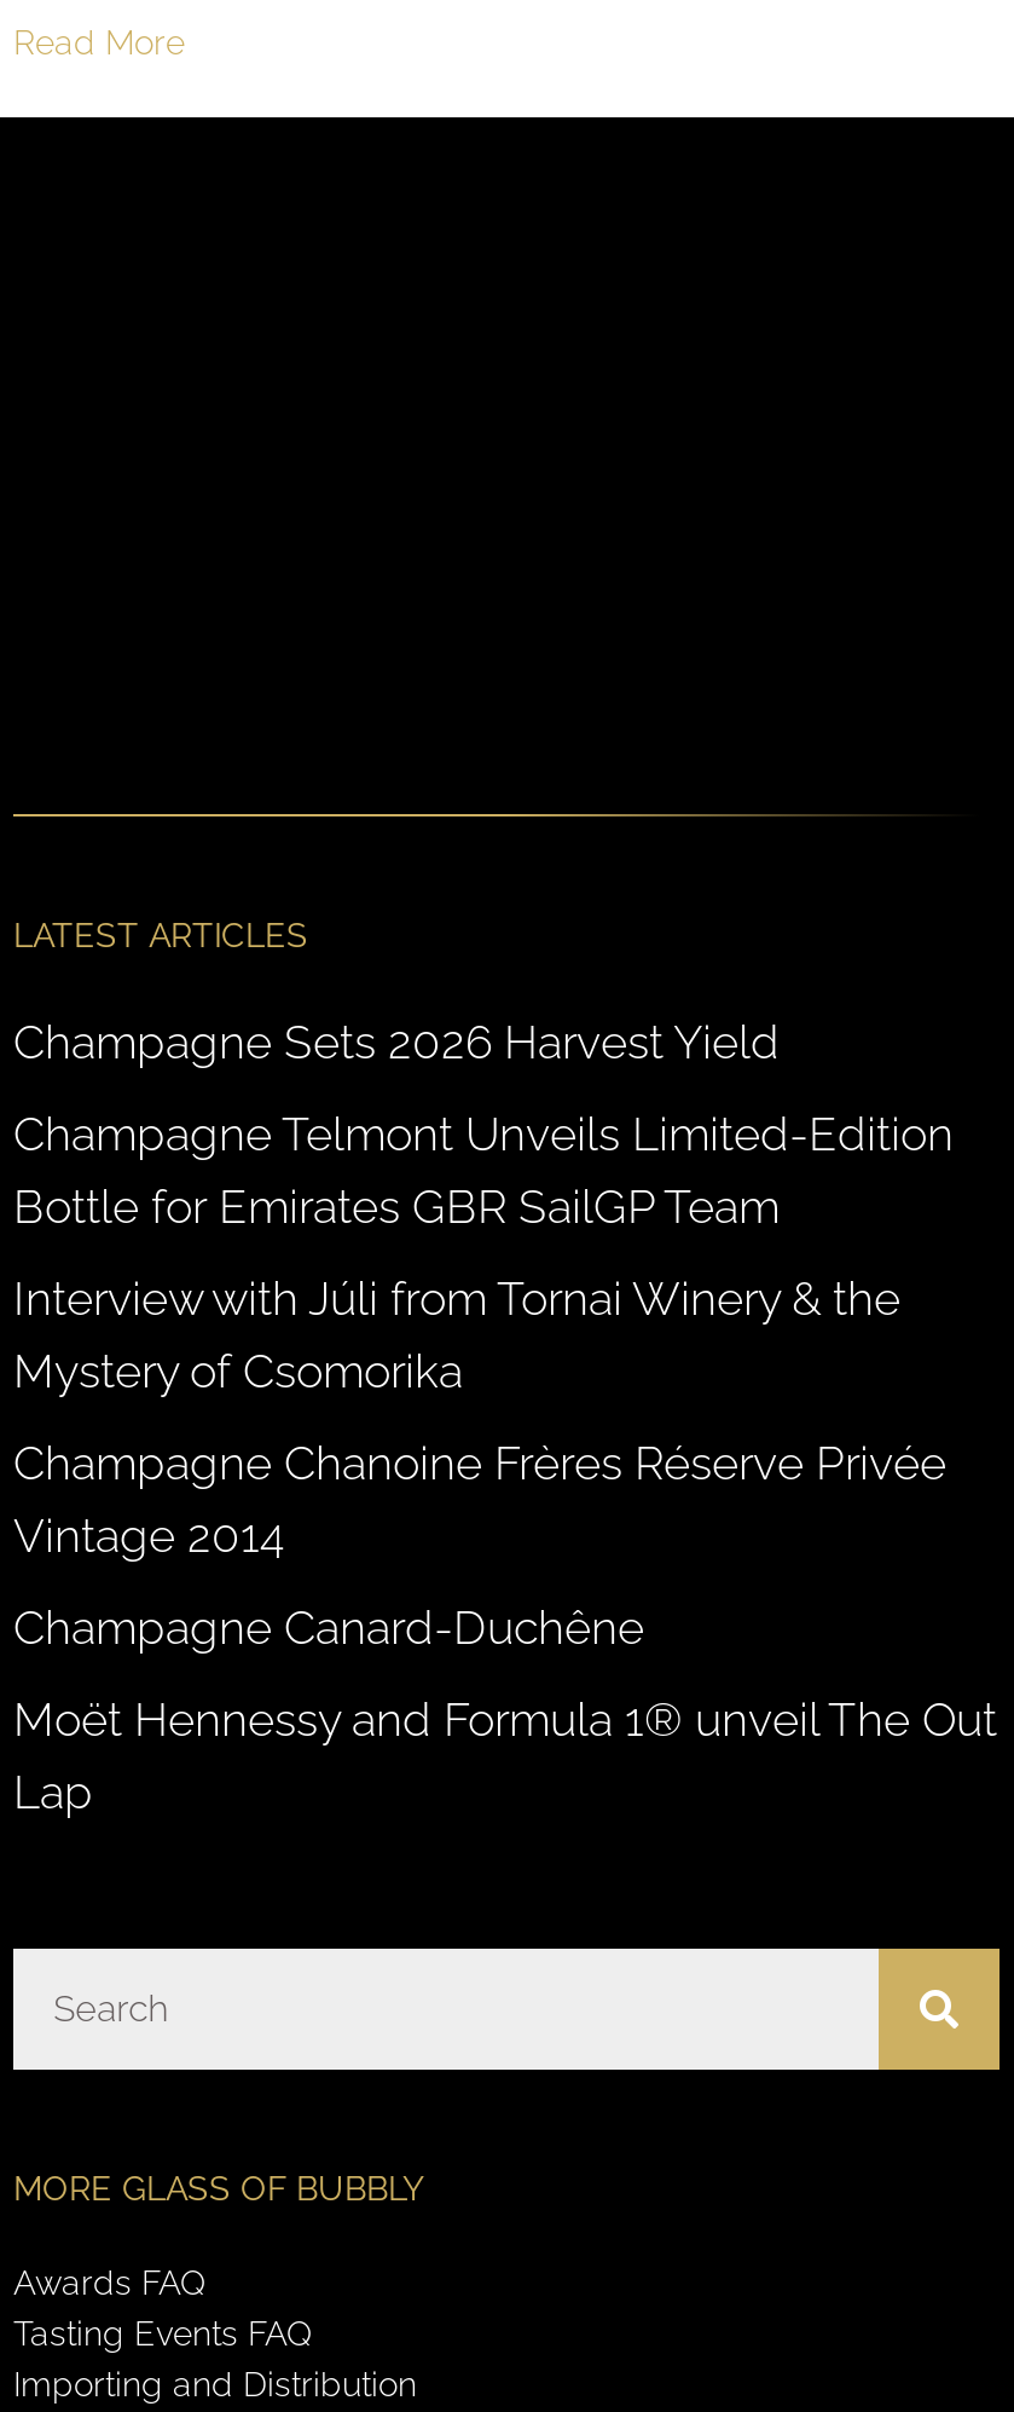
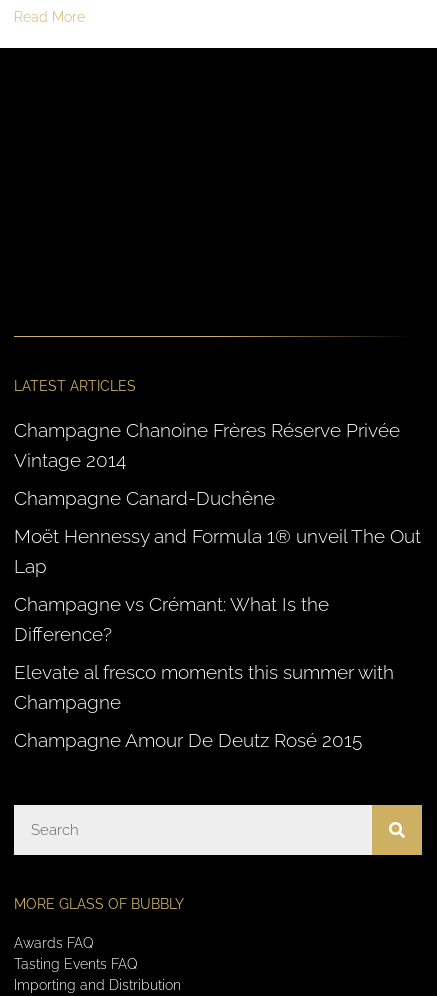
[13,1016,954,1398] Champagne Sets 2026 Harvest Yield | Champagne Telmont Unveils Limited-Edition | Bottle for Emirates GBR SailGP Team | Interview with Júli from Tornai Winery & the | Mystery of Csomorika -> none
moved [13,1437,997,1819] -> [14,419,421,577]: Champagne Chanoine Frères Réserve Privée | Vintage 2014 | Champagne Canard-Duchêne | Moët Hennessy and Formula 1® unveil The Out | Lap
none -> [14,593,394,751] Champagne vs Crémant: What Is the | Difference? | Elevate al fresco moments this summer with | Champagne | Champagne Amour De Deutz Rosé 2015

